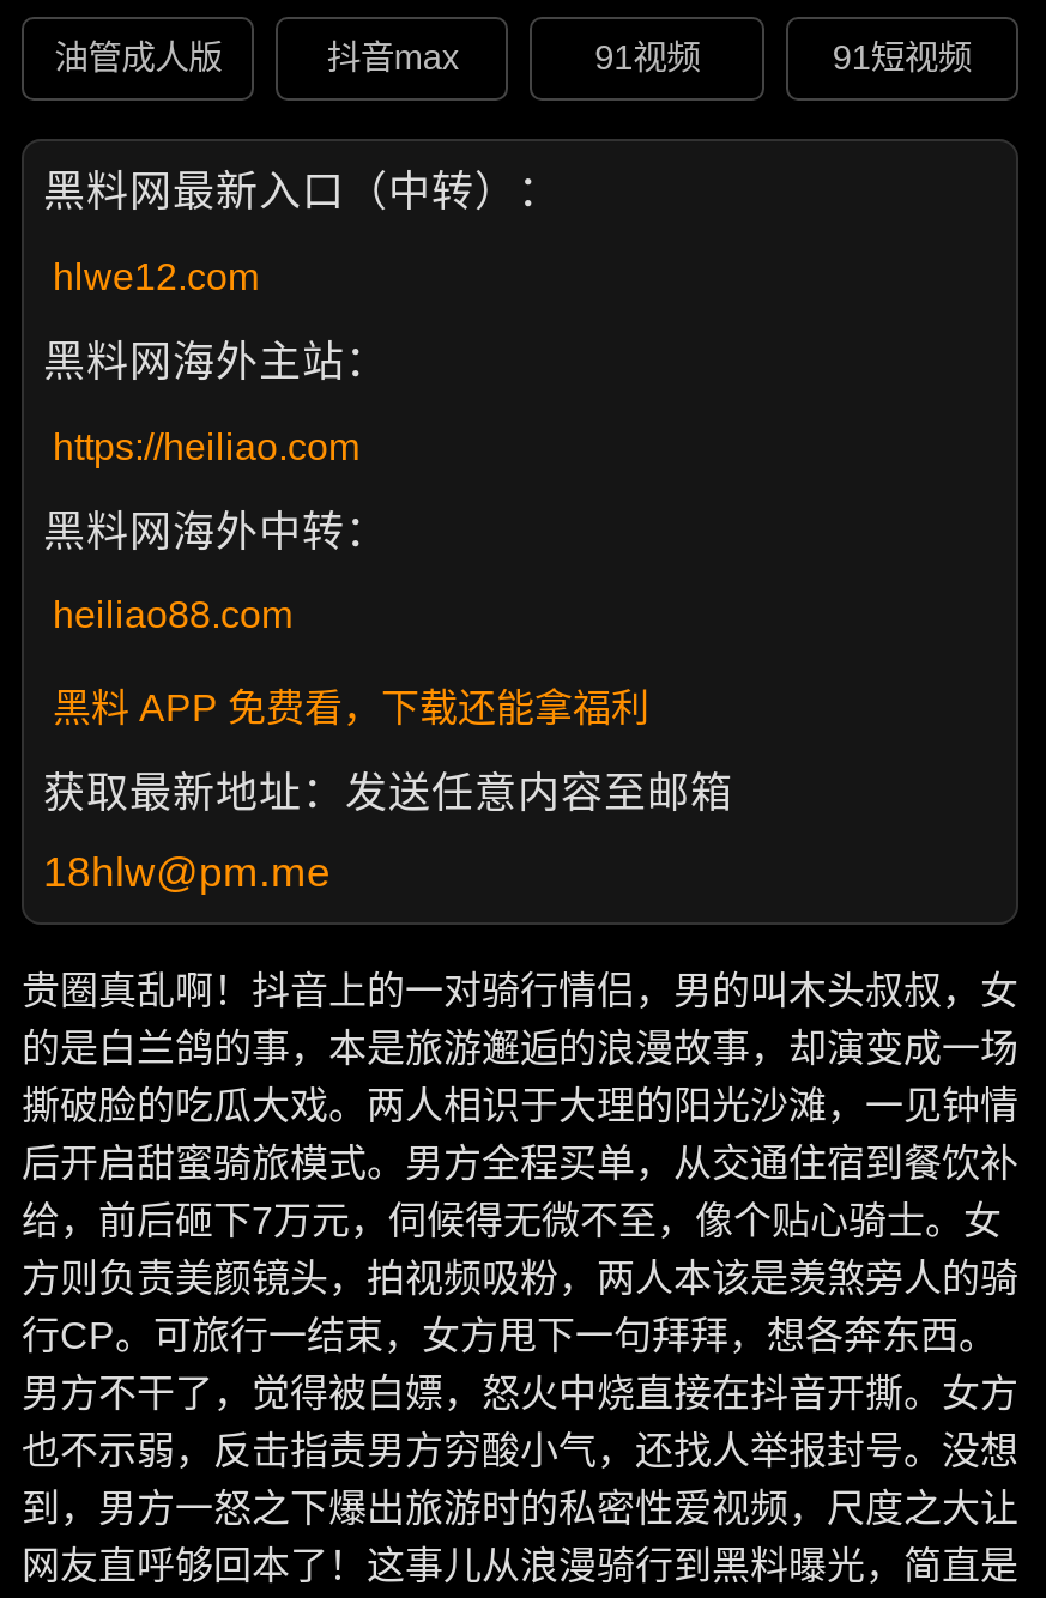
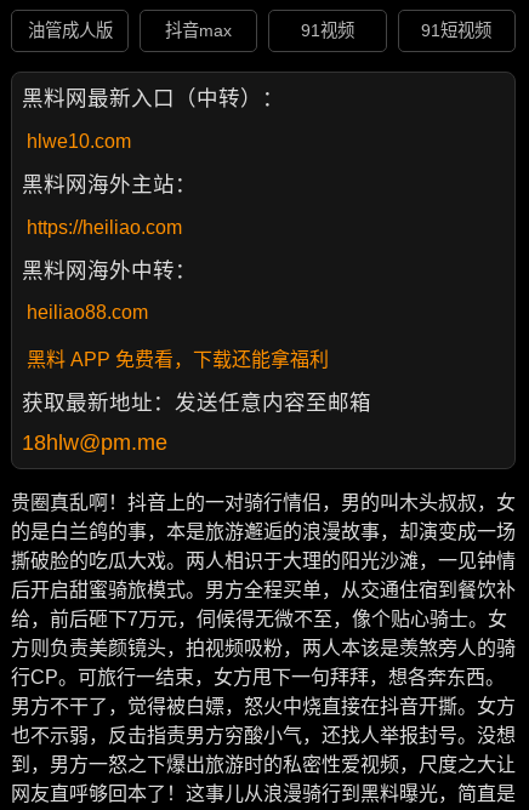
[53,256,259,297] hlwe12.com -> [27,131,131,151] hlwe10.com

